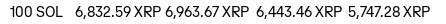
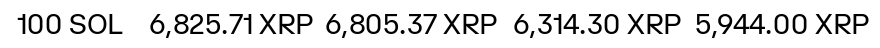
[75,3,430,21] 6,832.59 XRP 6,963.67 XRP 6,443.46 XRP 5,747.28 XRP -> [149,7,869,43] 6,825.71 XRP 6,805.37 XRP 6,314.30 XRP 5,944.00 XRP

